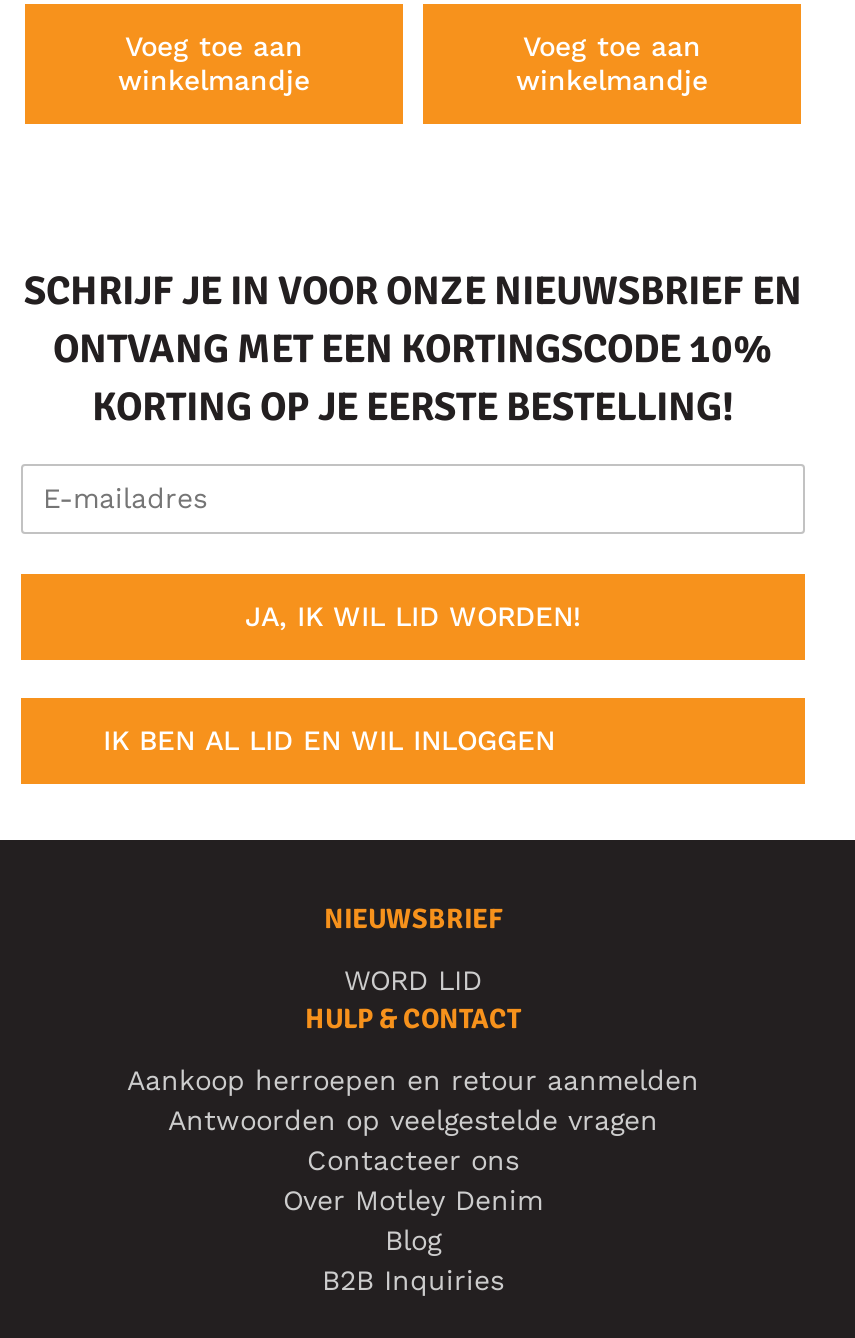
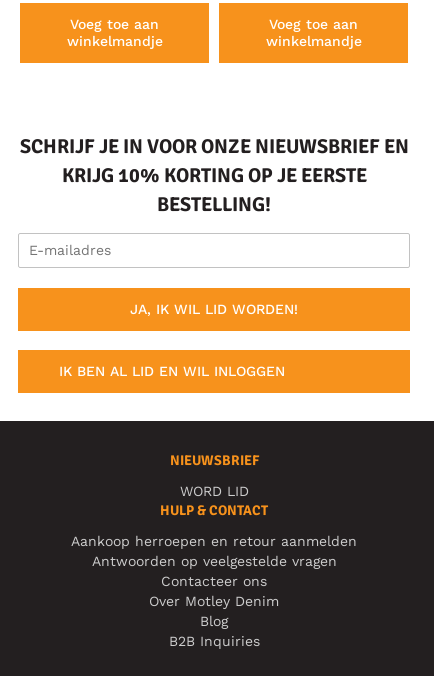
[53,323,773,431] ONTVANG MET EEN KORTINGSCODE 10% | KORTING OP JE EERSTE BESTELLING! -> [61,163,366,217] KRIJG 10% KORTING OP JE EERSTE | BESTELLING!

